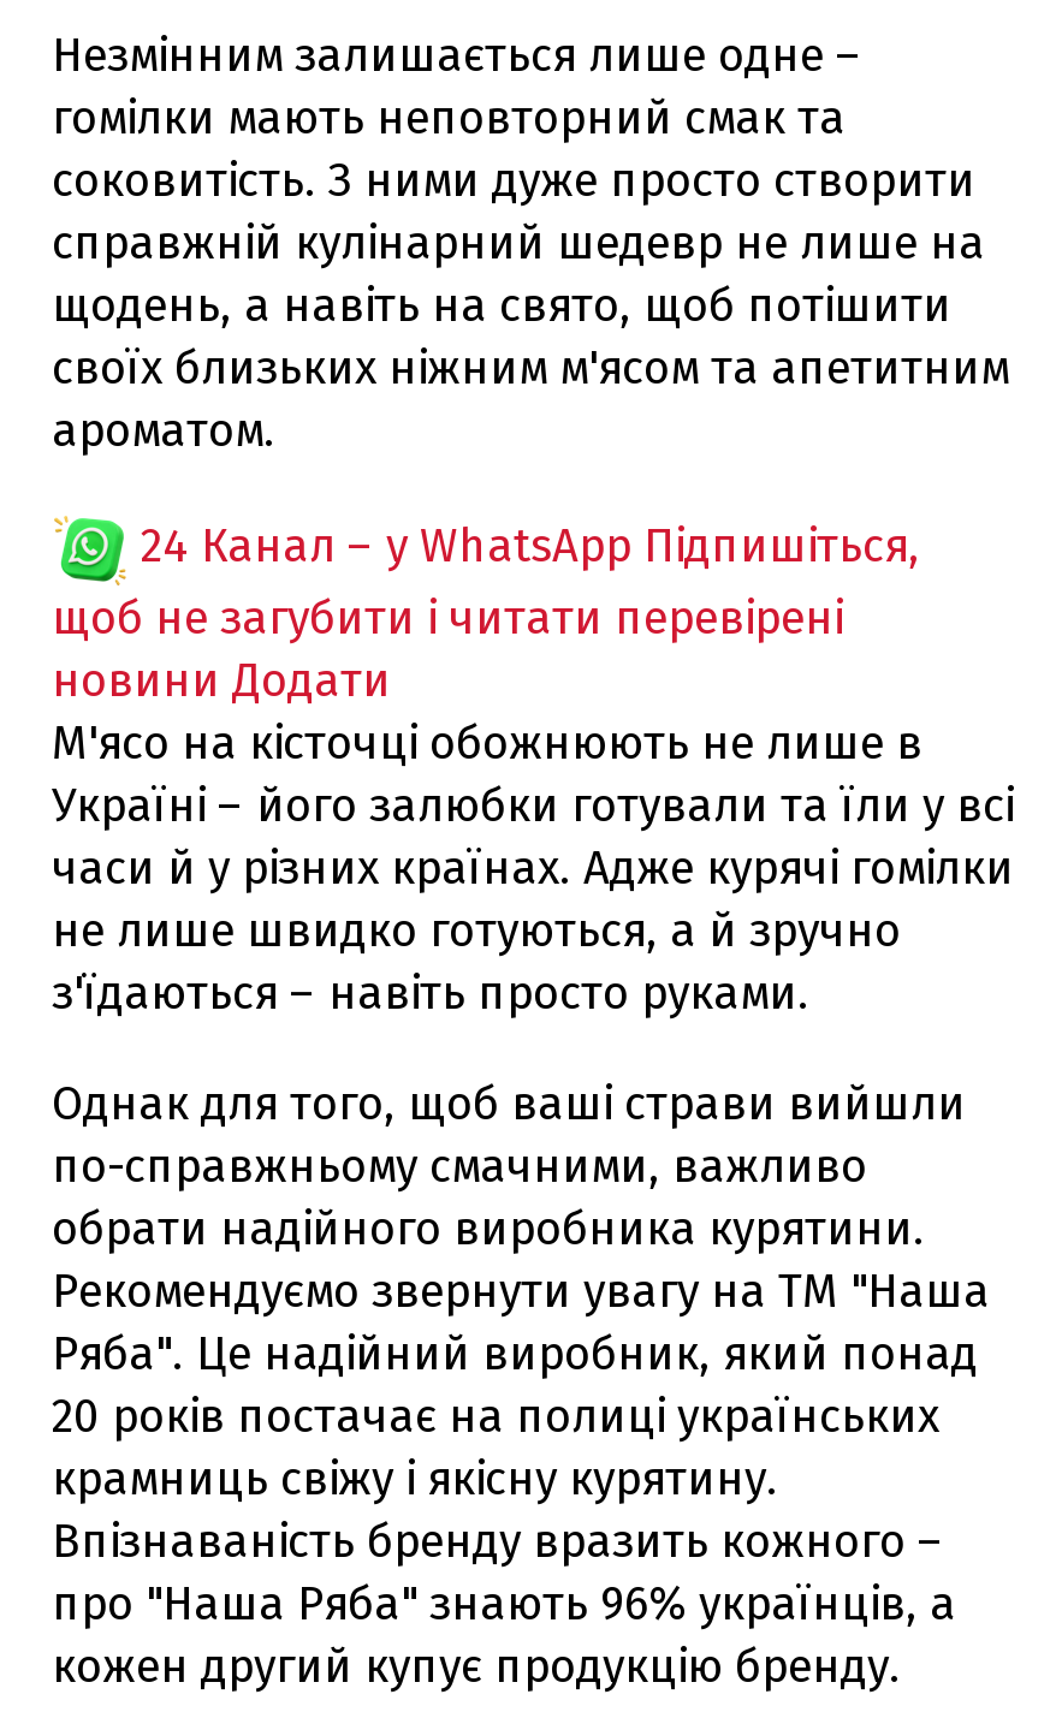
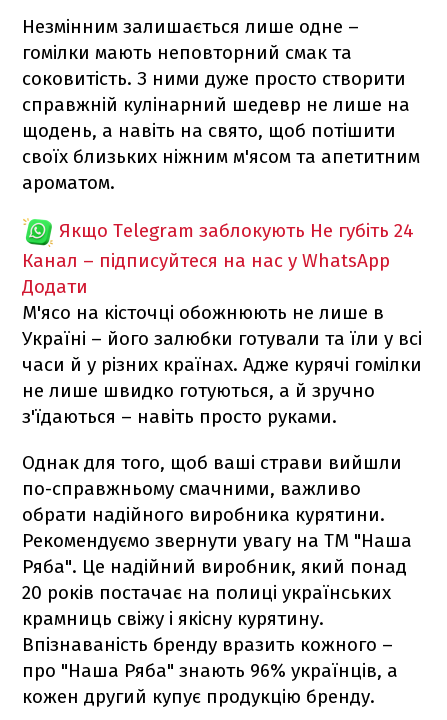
[52,517,920,707] 24 Канал – у WhatsApp Підпишіться, | щоб не загубити і читати перевірені | новини Додати -> [22,219,414,298] Якщо Telegram заблокують Не губіть 24 | Канал – підписуйтеся на нас у WhatsApp | Додати

